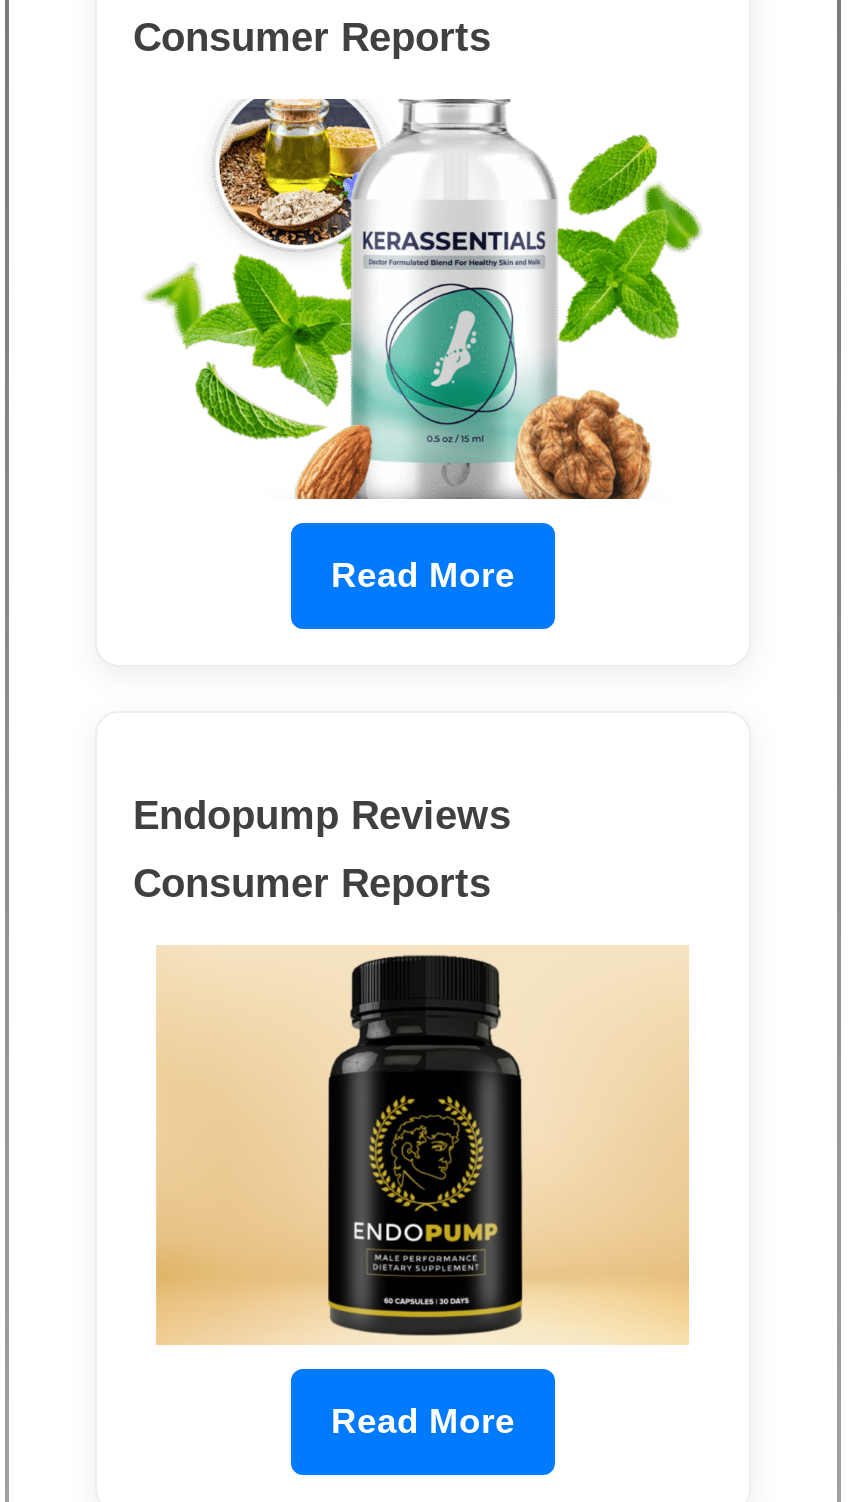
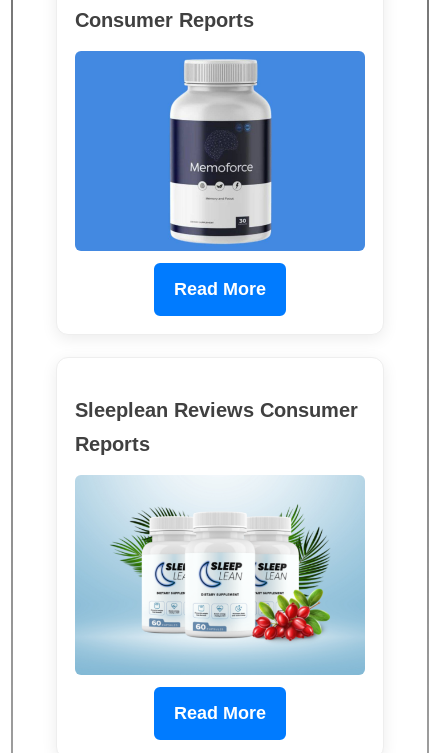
[133,98,713,502] [image] -> [74,50,366,252] [image]
[133,794,511,838] Endopump Reviews -> [75,399,358,421] Sleeplean Reviews Consumer
[133,862,491,906] Consumer Reports -> [75,433,150,455] Reports
[133,946,713,1346] [image] -> [74,475,366,676] [image]

